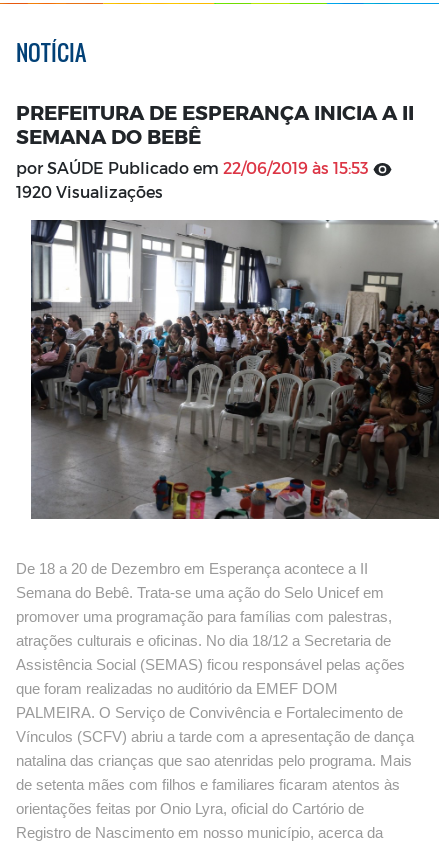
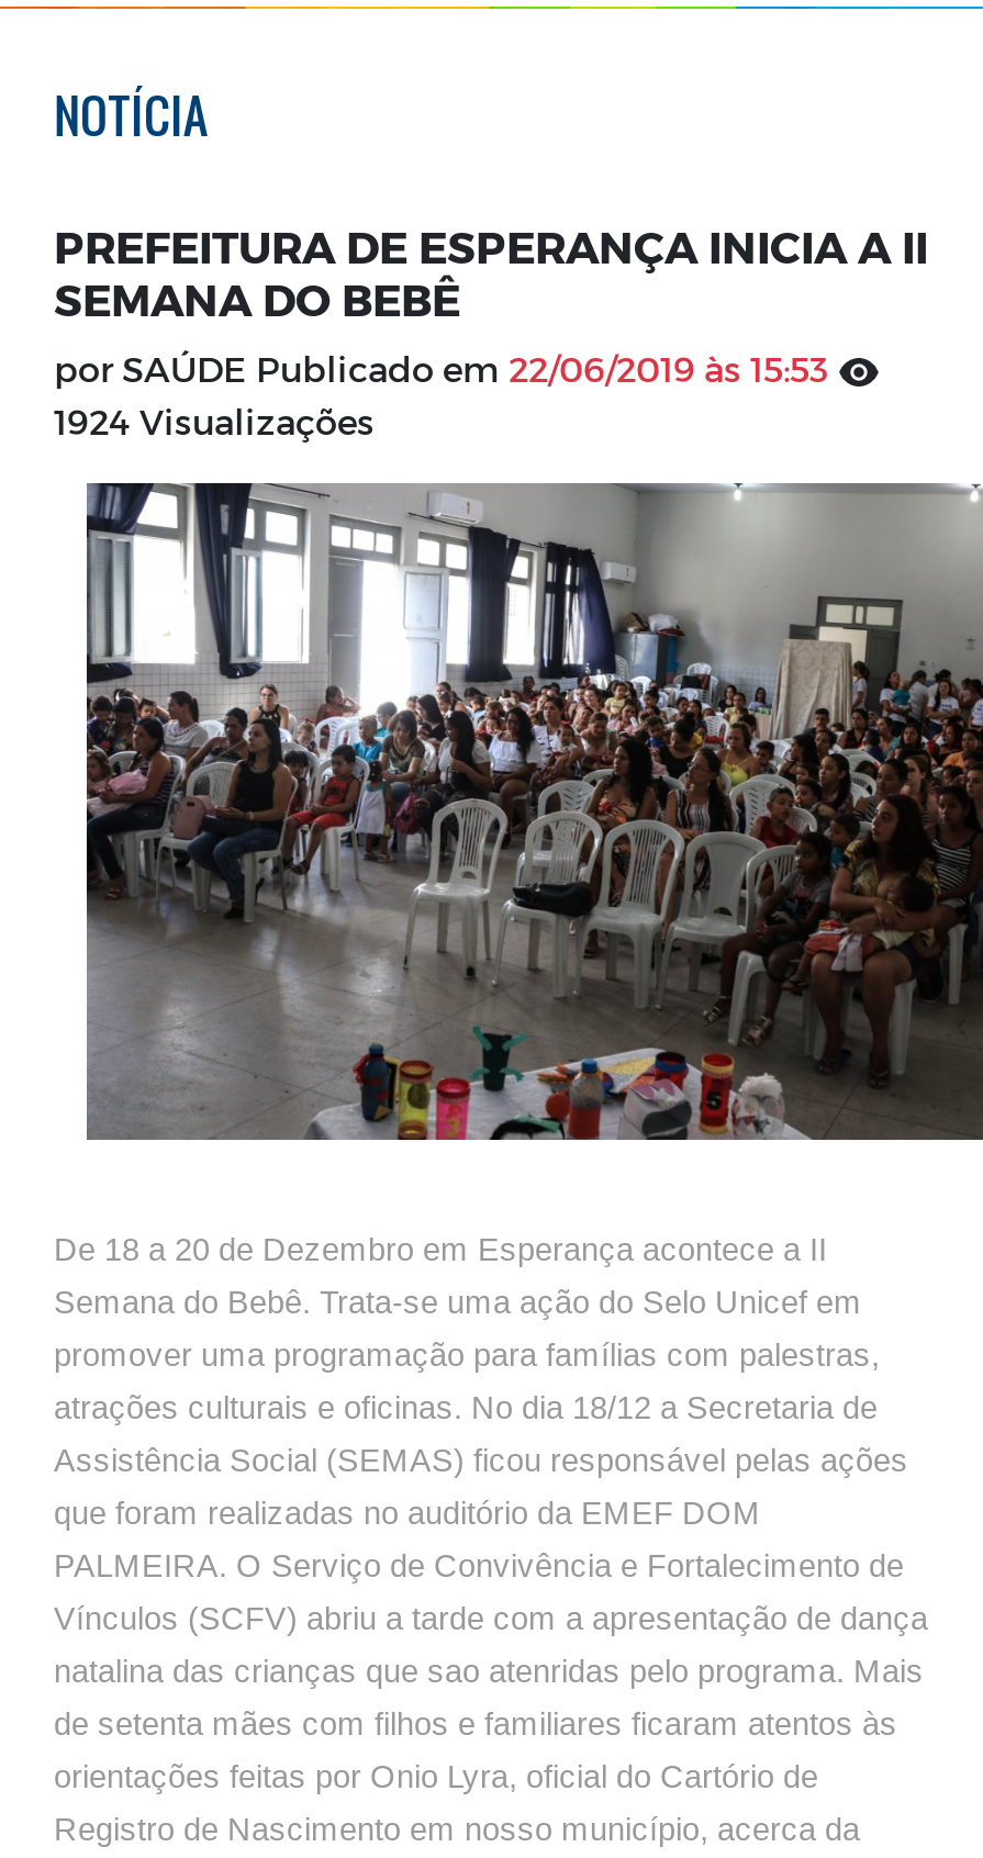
[16,182,163,201] 1920 Visualizações -> [54,400,375,441] 1924 Visualizações

